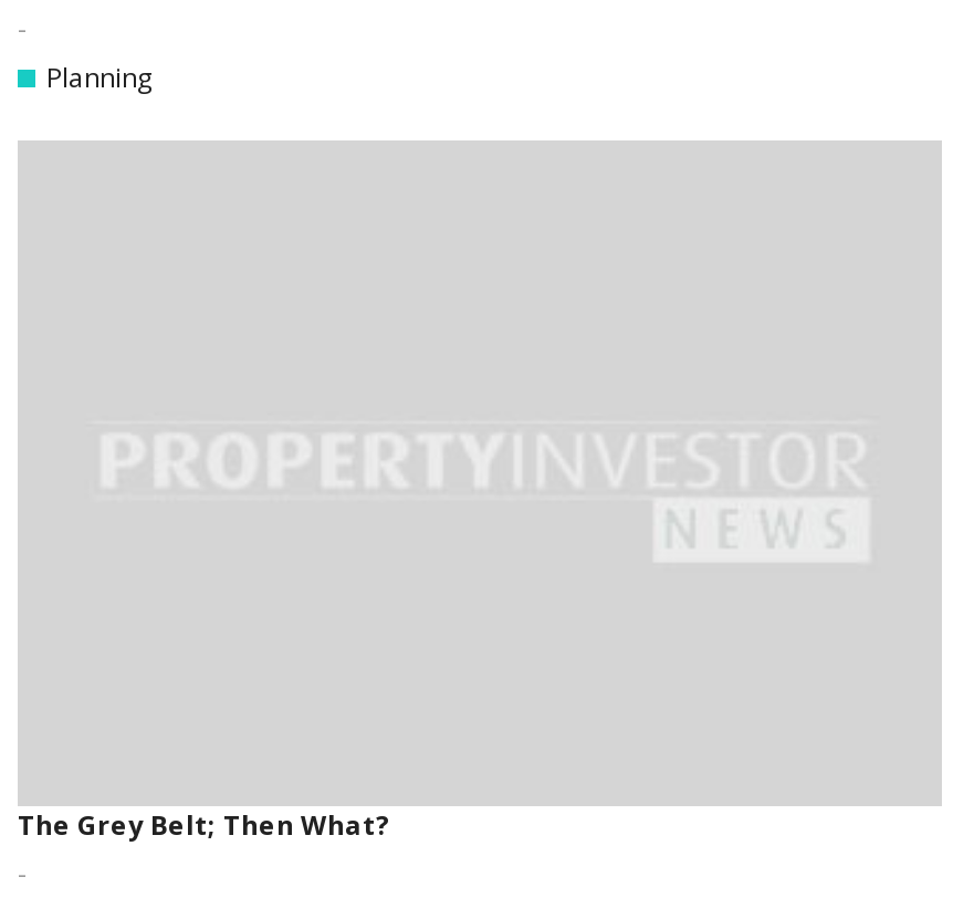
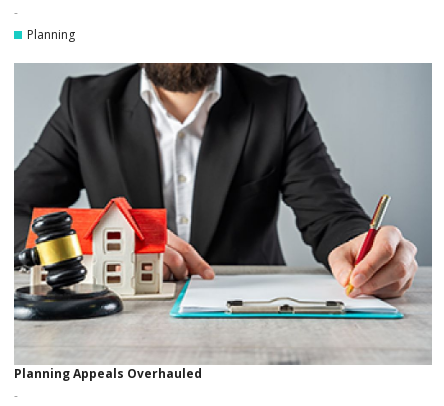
none -> [13,62,432,365] [image]
[18,805,389,843] The Grey Belt; Then What? -> [14,364,202,381] Planning Appeals Overhauled

